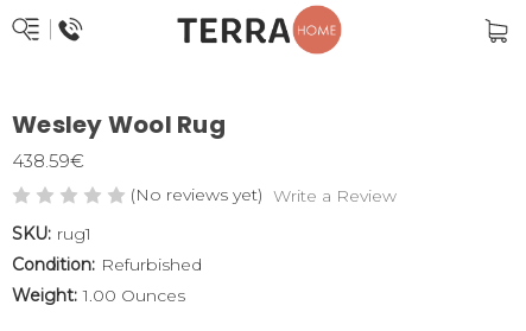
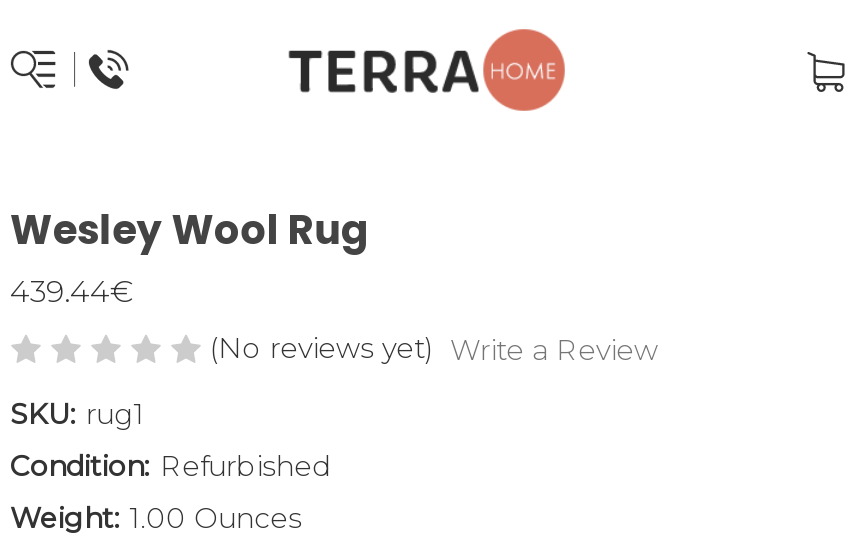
[12,149,84,172] 438.59€ -> [10,272,134,310] 439.44€

